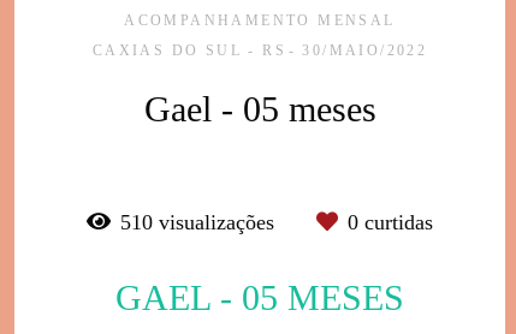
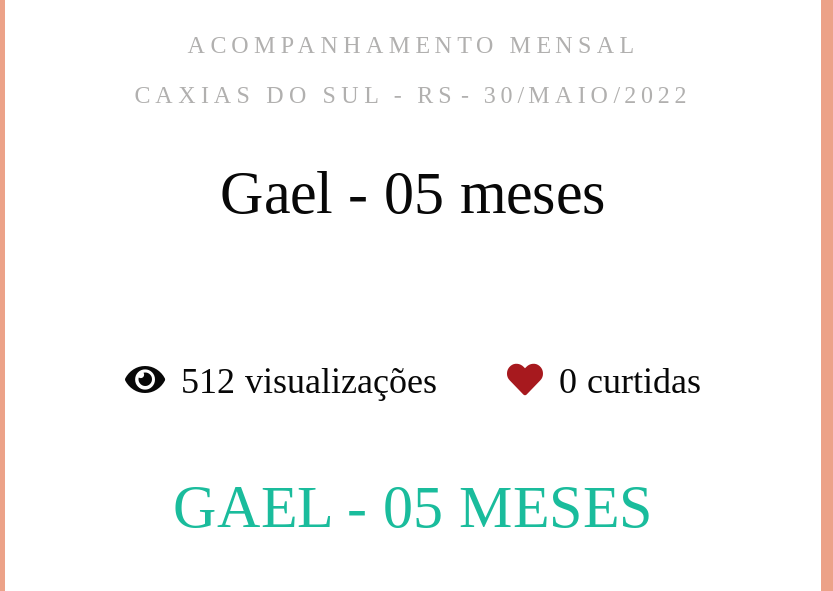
[120,210,280,234] 510 visualizações -> [181,360,447,400] 512 visualizações

